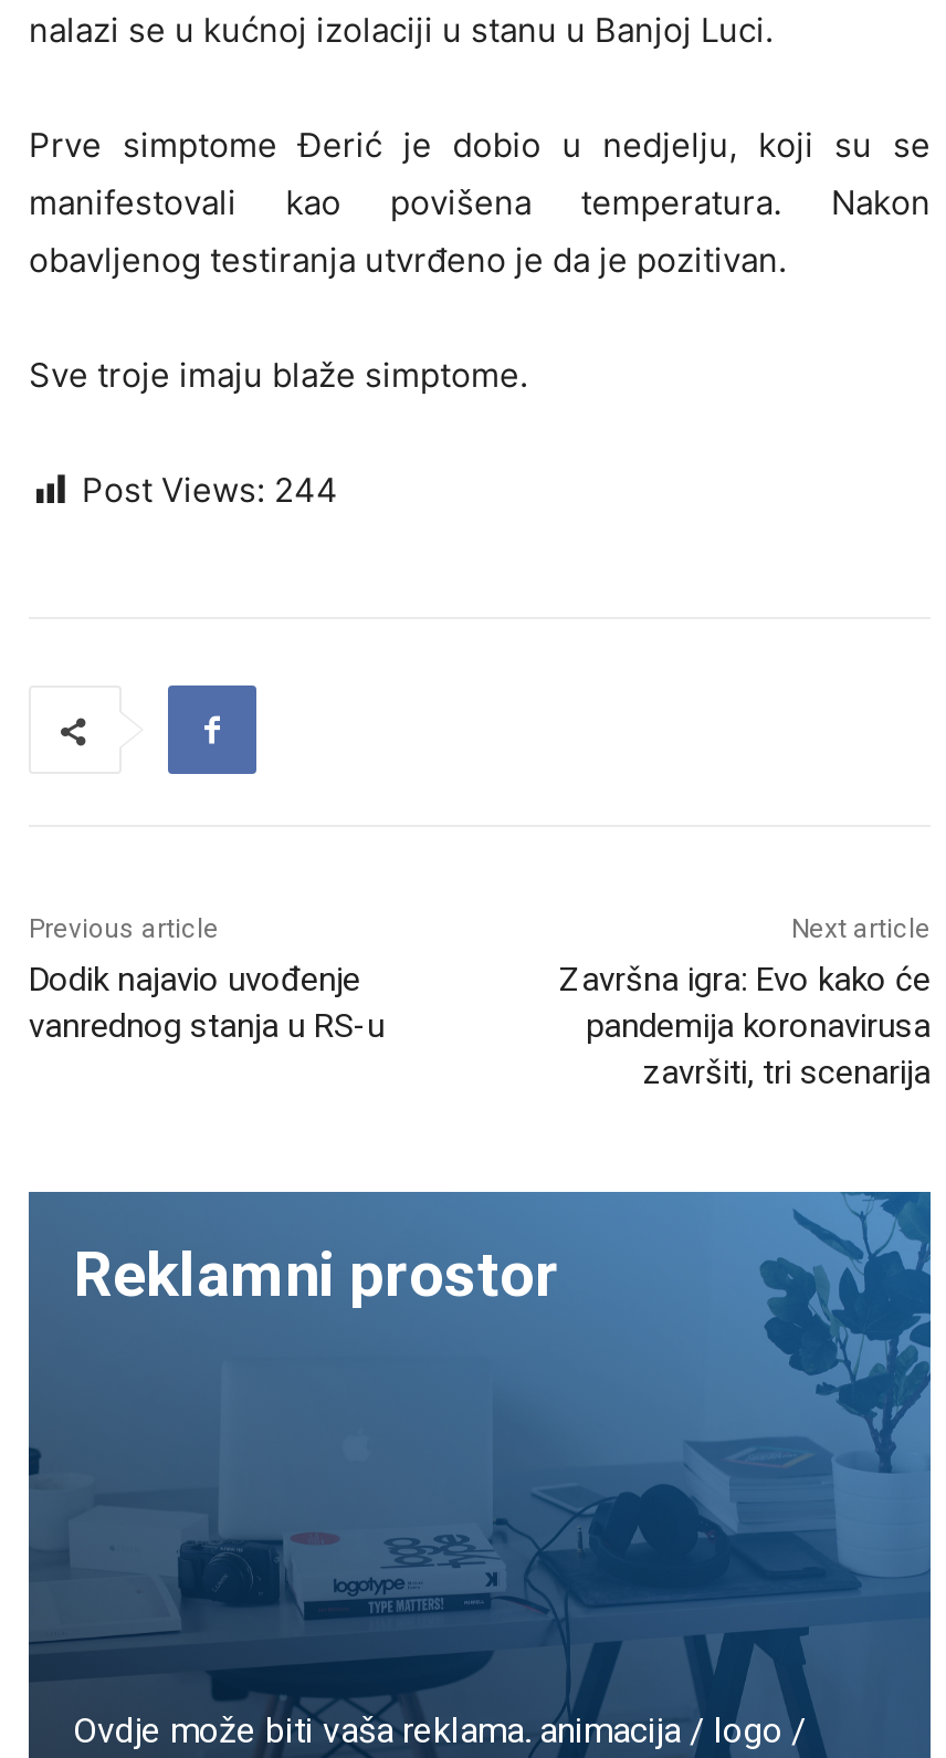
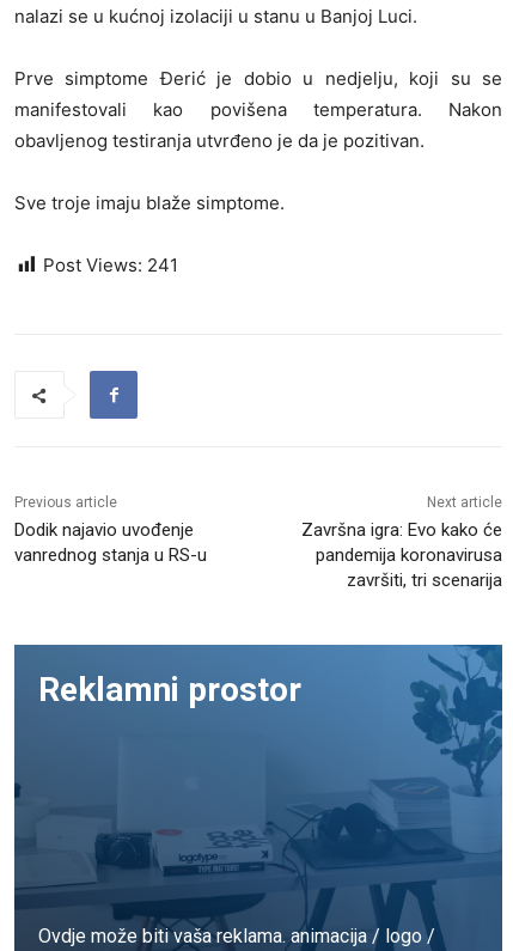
[82,469,338,511] Post Views: 244 -> [43,254,178,276] Post Views: 241

